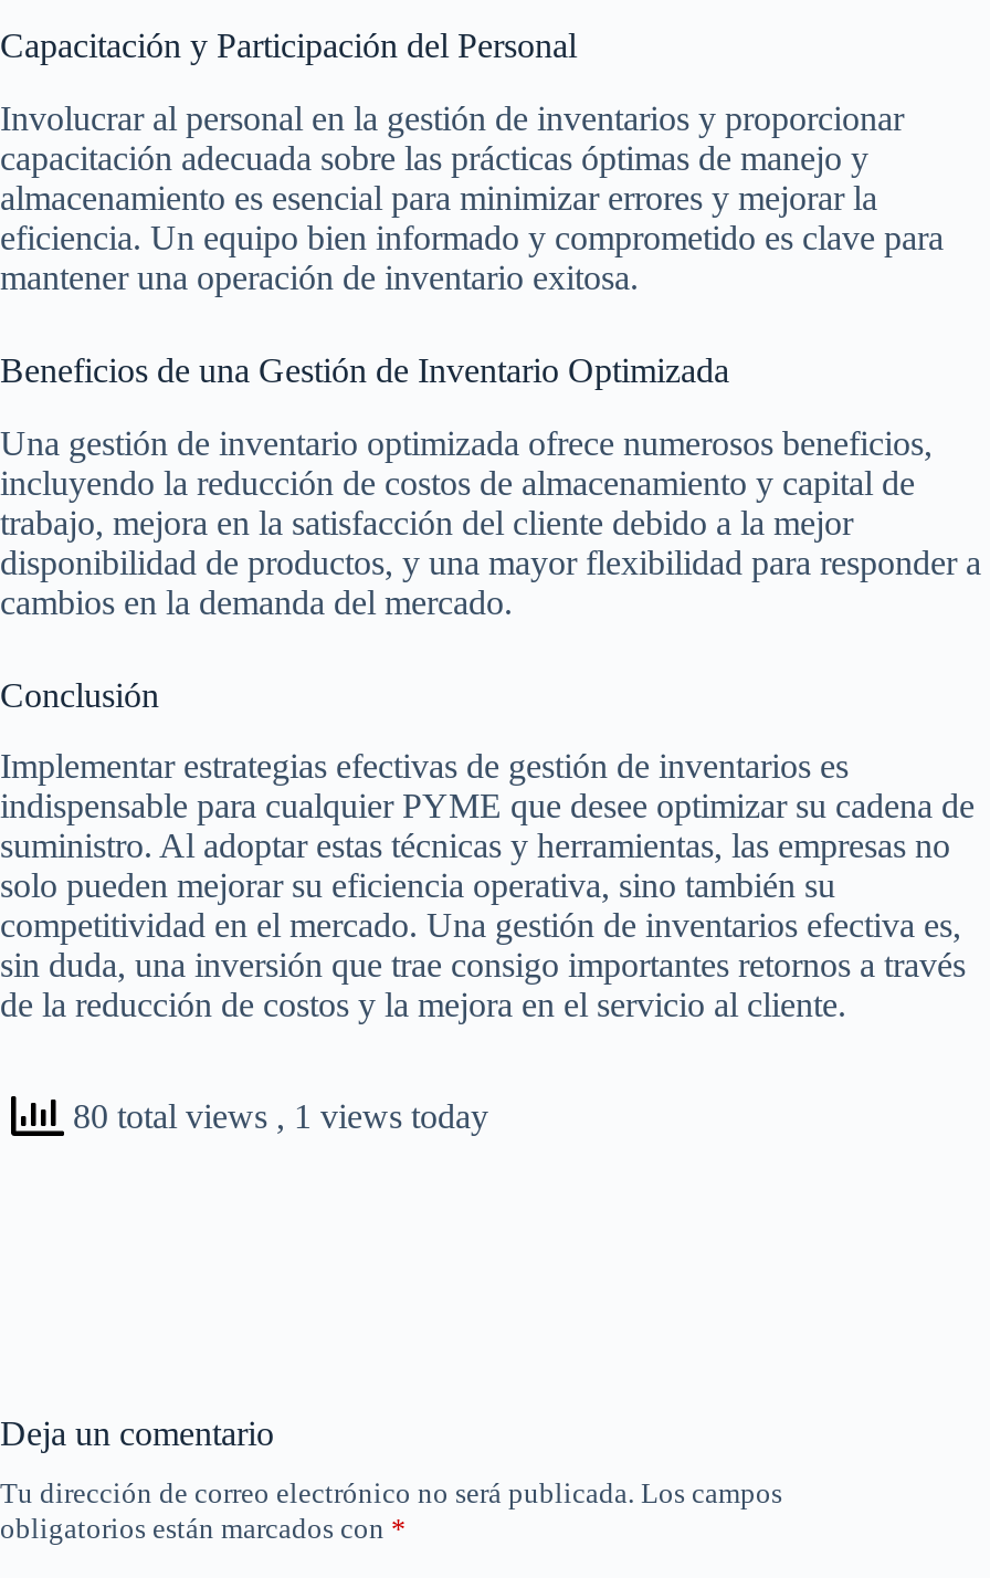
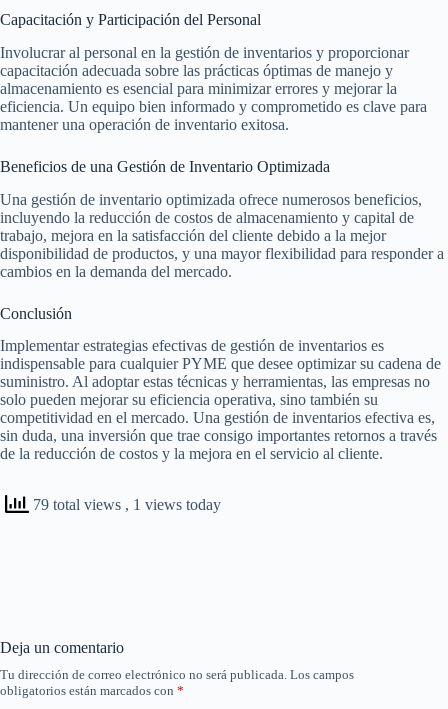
[64,1098,488,1136] 80 total views, 1 views today -> [29,496,221,513] 79 total views, 1 views today

